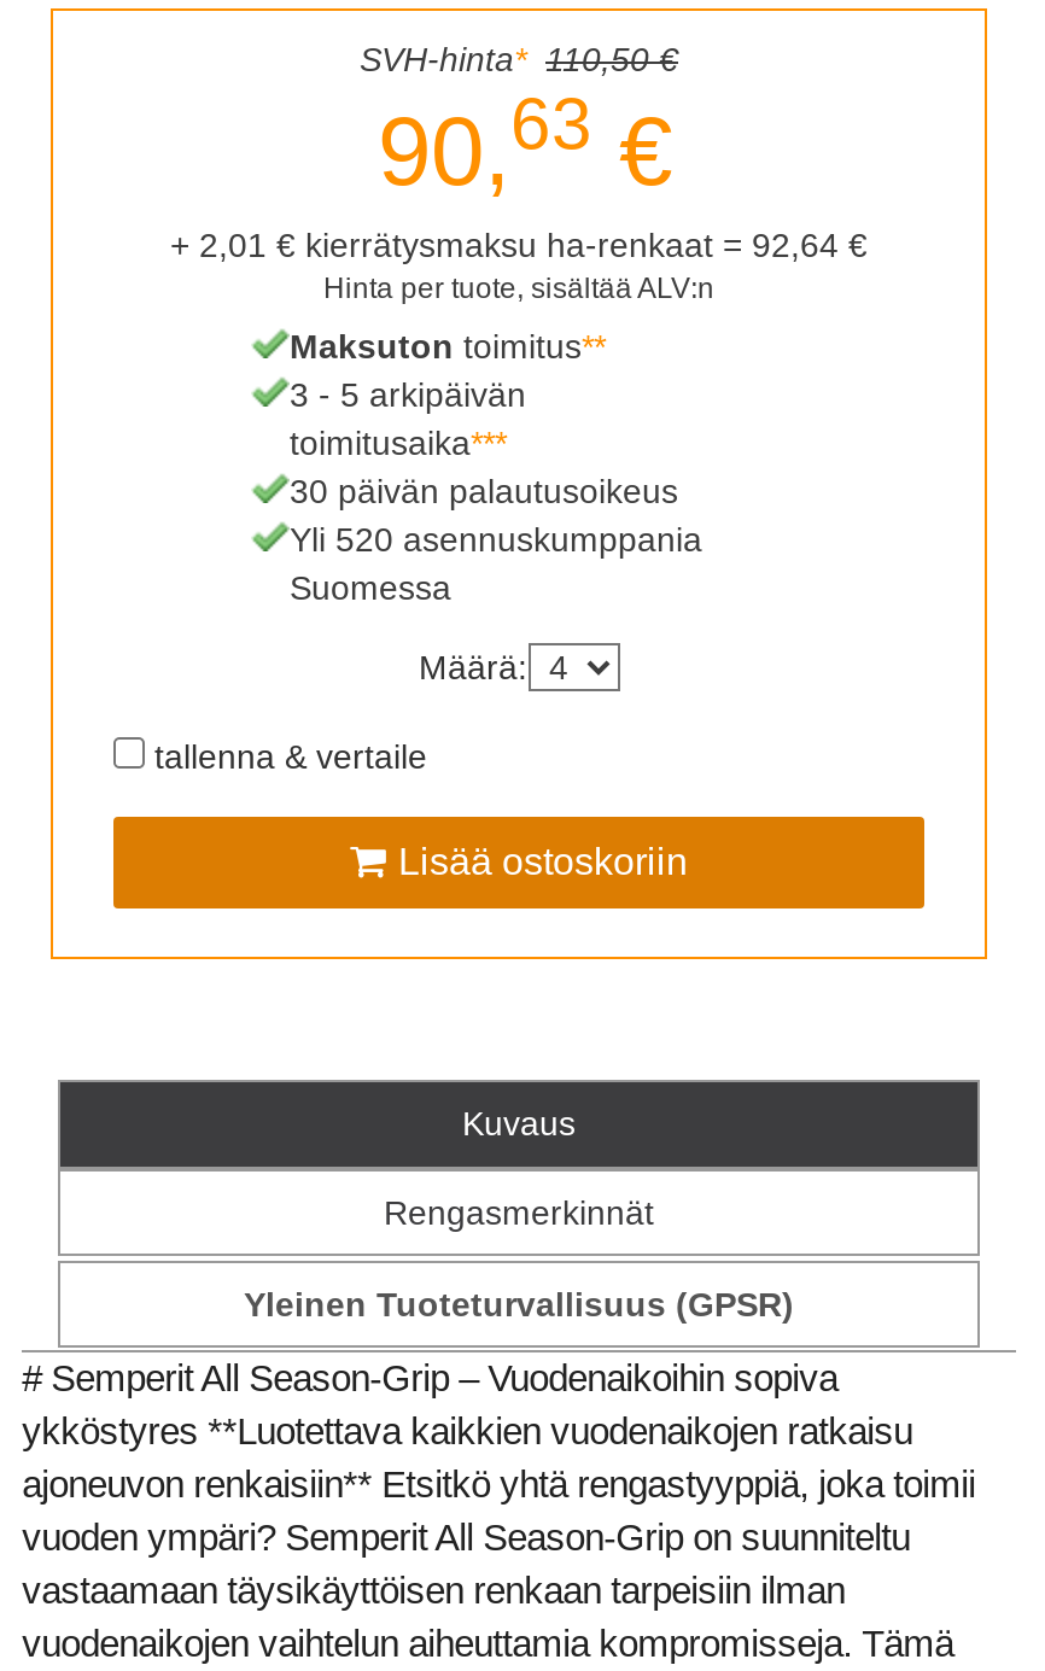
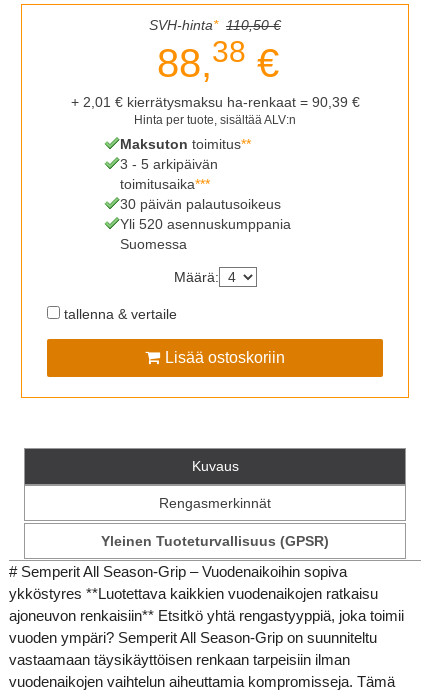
[378,83,672,203] 90, 63 € -> [156,35,278,85] 88, 38 €
[170,225,868,264] + 2,01 € kierrätysmaksu ha-renkaat = 92,64 € -> [70,94,359,110] + 2,01 € kierrätysmaksu ha-renkaat = 90,39 €

